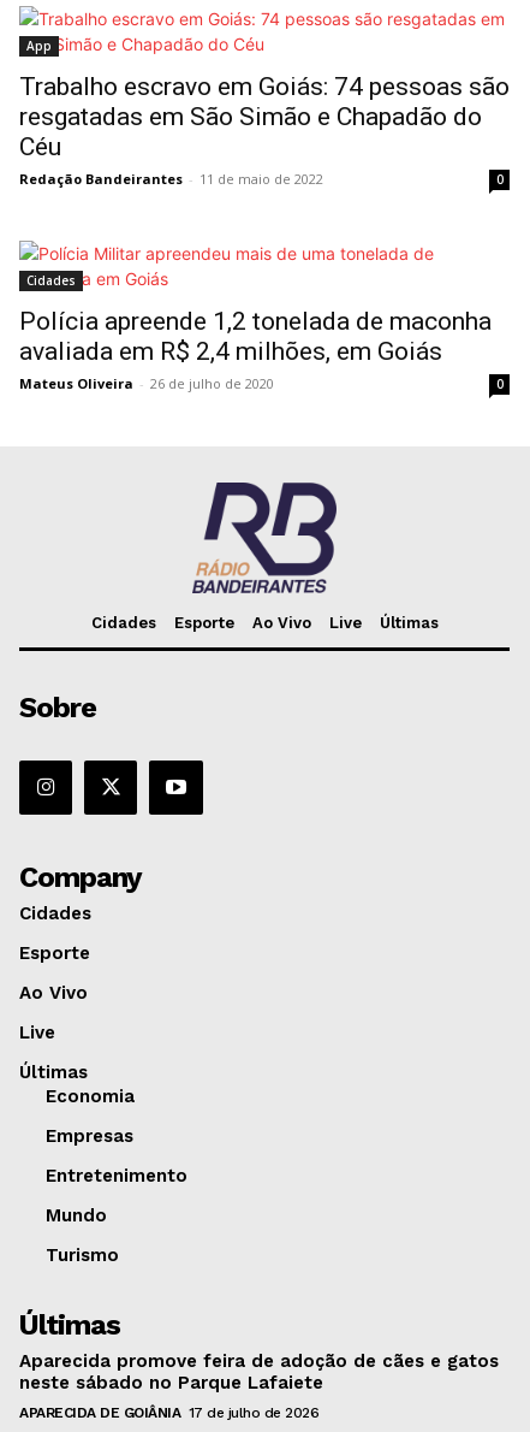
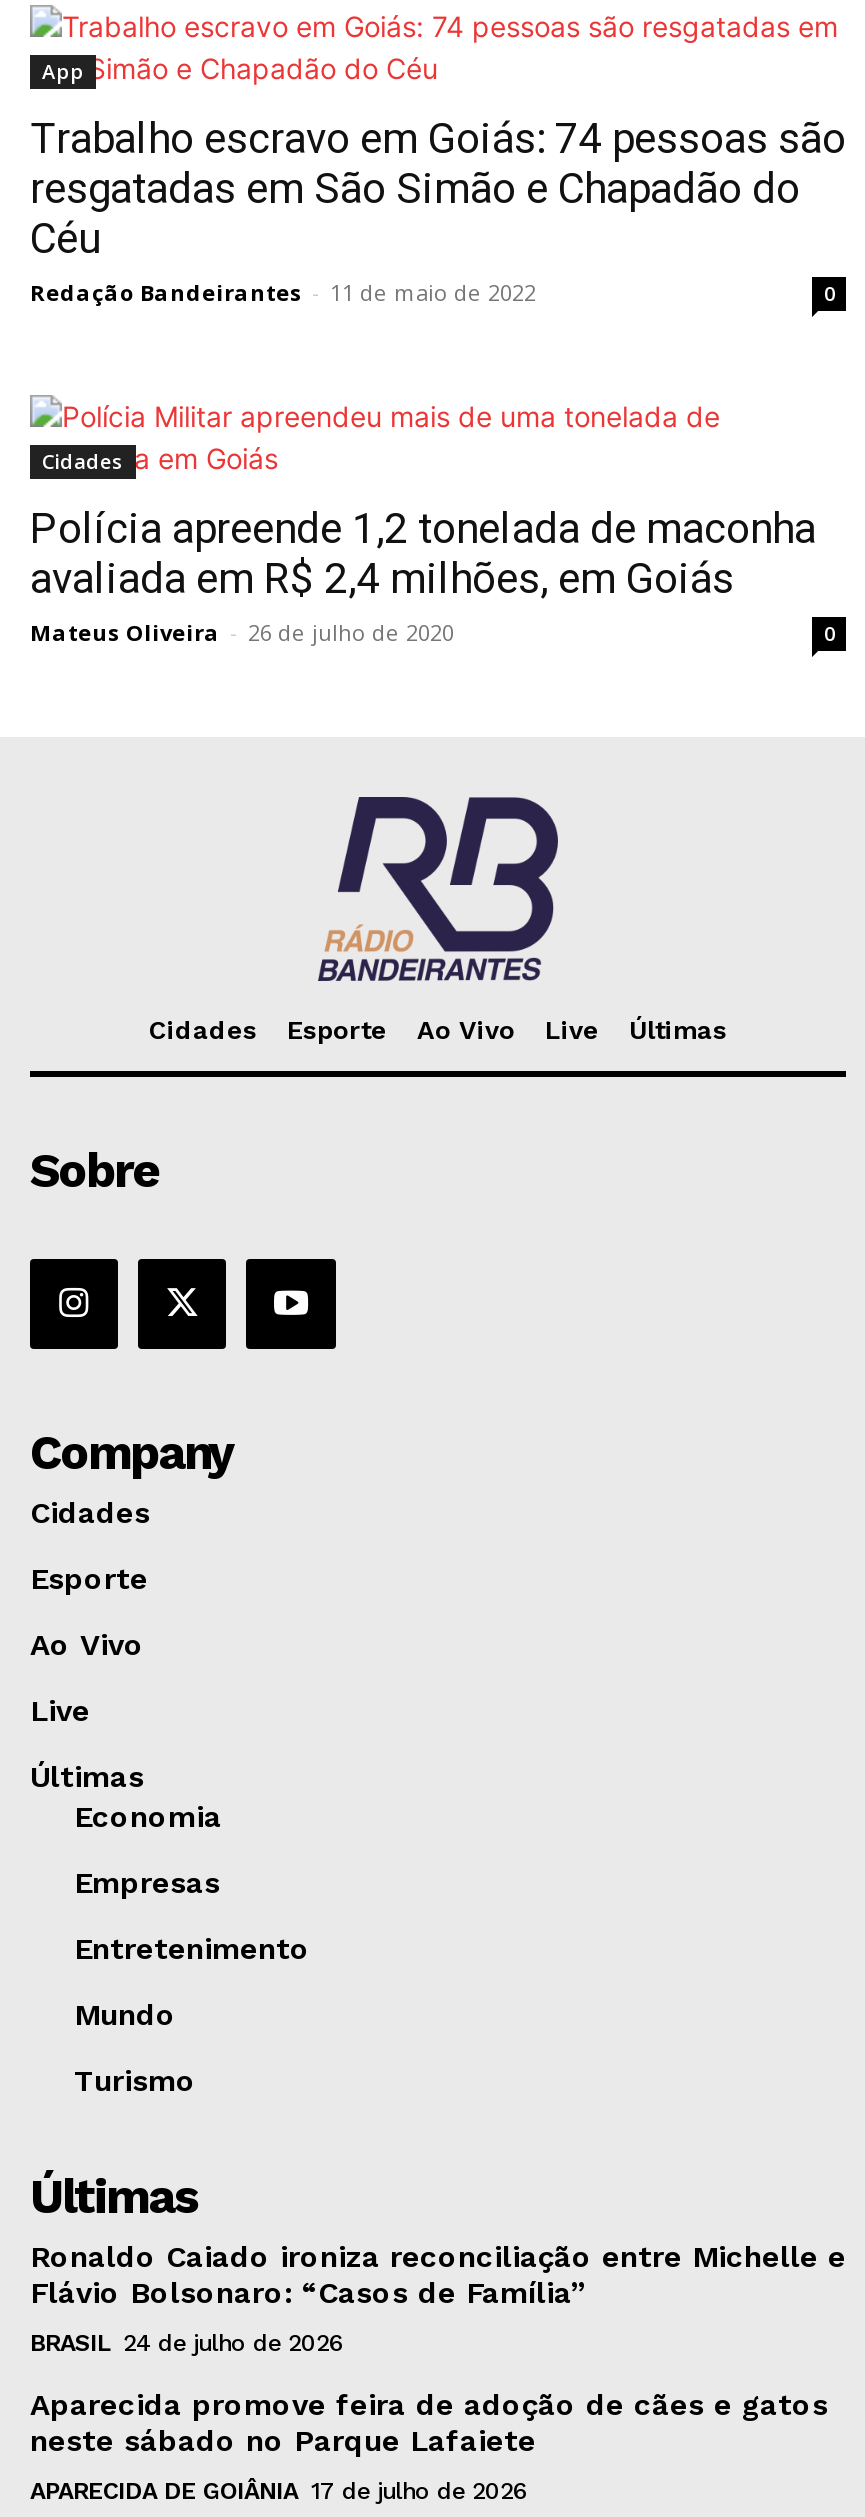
none -> [30,2238,846,2356] Ronaldo Caiado ironiza reconciliação entre Michelle e | Flávio Bolsonaro: “Casos de Família” | BRASIL 24 de julho de 2026

